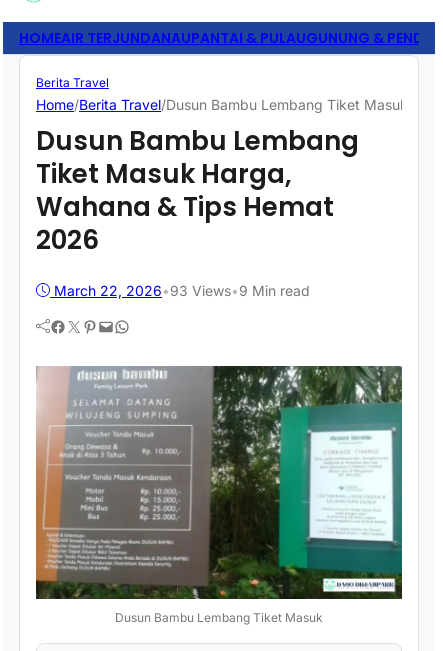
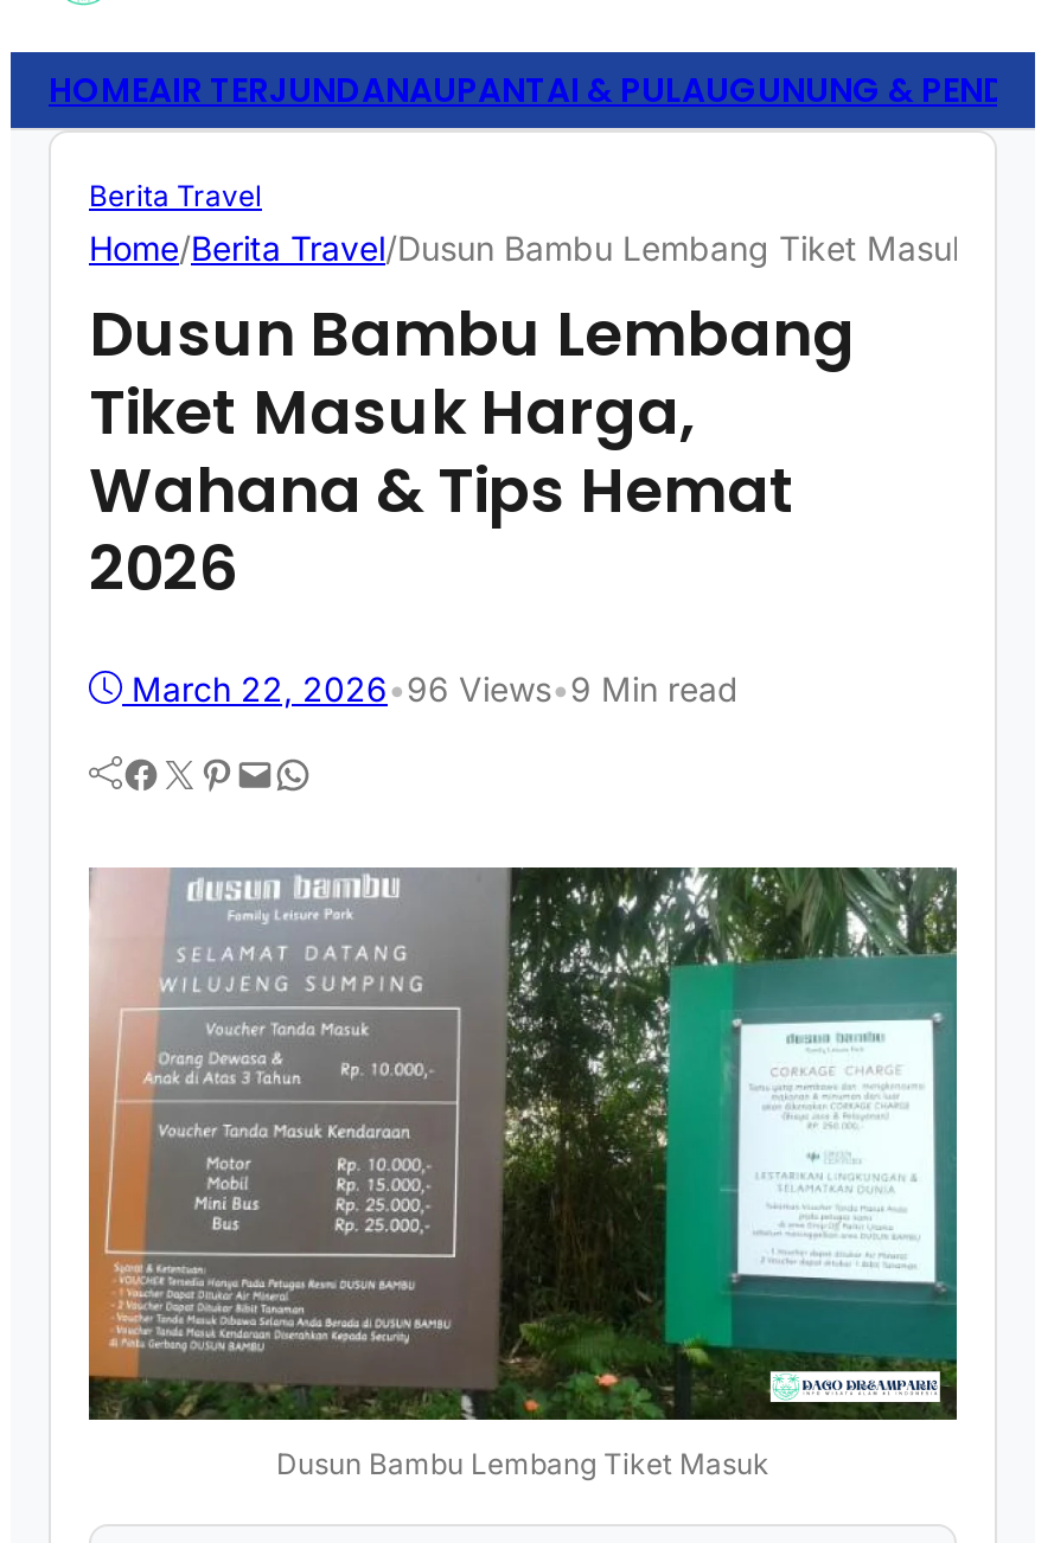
[54,282,310,299] March 22, 2026 • 93 Views • 9 Min read -> [132,667,739,708] March 22, 2026 • 96 Views • 9 Min read

